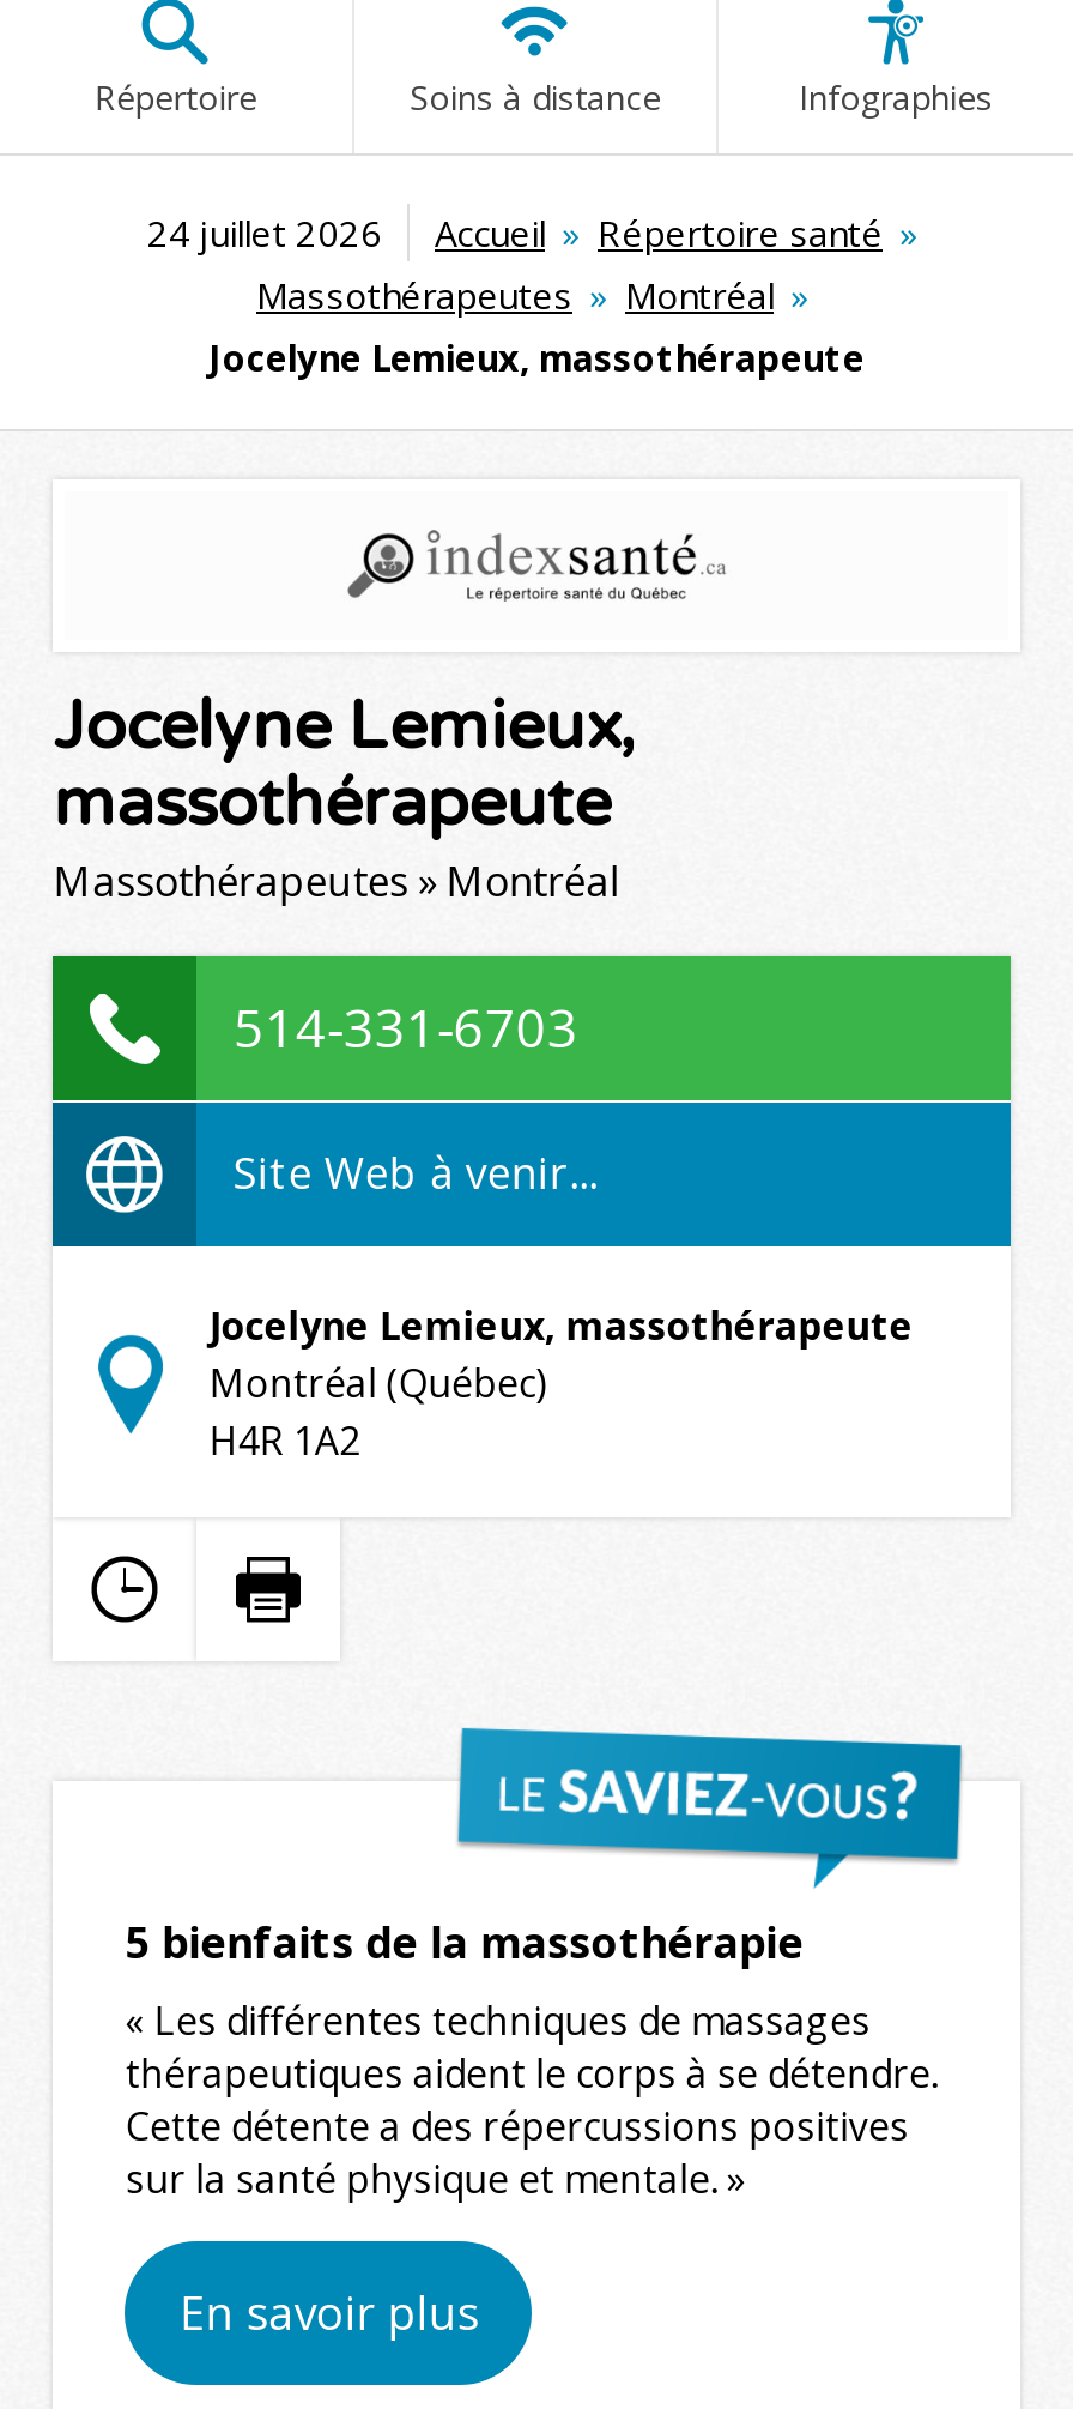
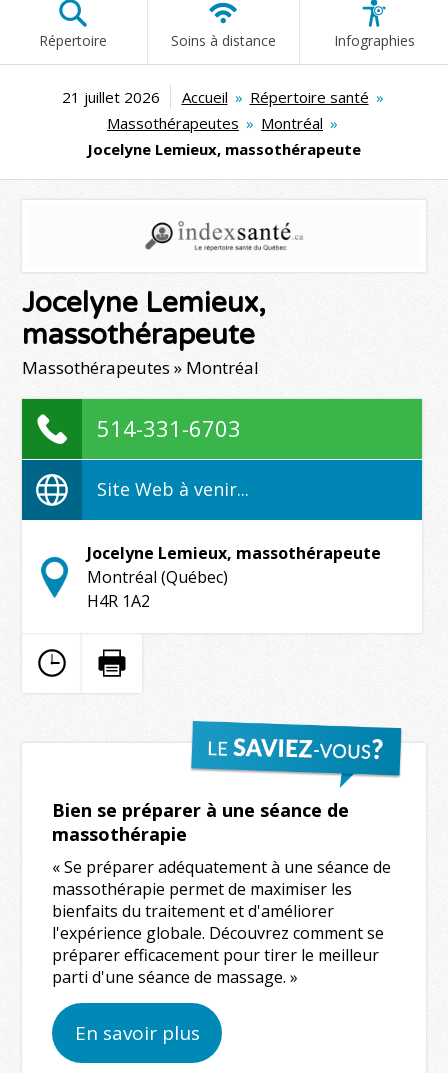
[147,208,919,256] 24 juillet 2026 Accueil » Répertoire santé » -> [61,87,383,107] 21 juillet 2026 Accueil » Répertoire santé »
[126,1912,937,2205] 5 bienfaits de la massothérapie | « Les différentes techniques de massages | thérapeutiques aident le corps à se détendre. | Cette détente a des répercussions positives | sur la santé physique et mentale. » -> [52,798,391,988] Bien se préparer à une séance de | massothérapie | « Se préparer adéquatement à une séance de | massothérapie permet de maximiser les | bienfaits du traitement et d'améliorer | l'expérience globale. Découvrez comment se | préparer efficacement pour tirer le meilleur | parti d'une séance de massage. »

